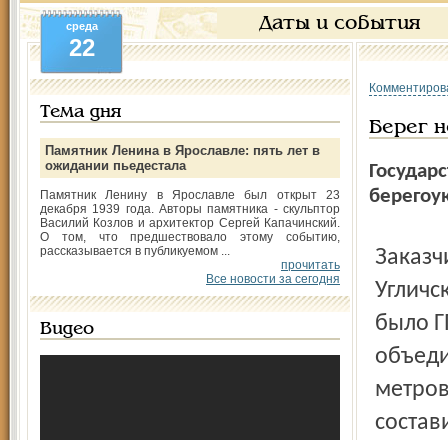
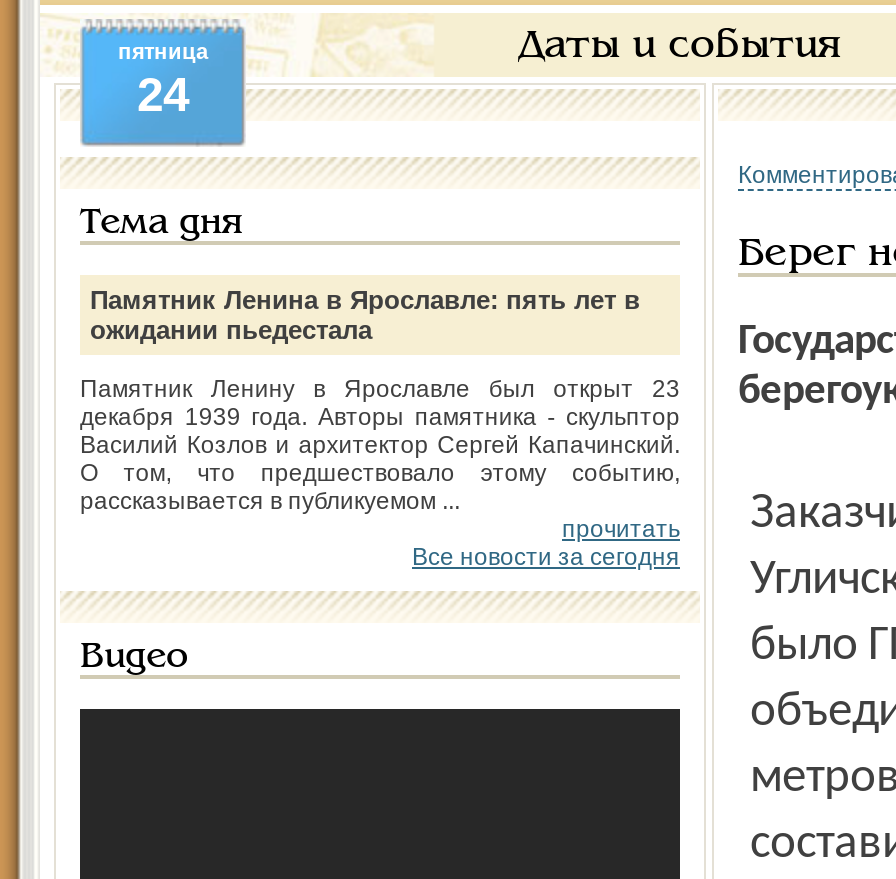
[65,20,97,61] среда | 22 -> [118,39,208,121] пятница | 24

